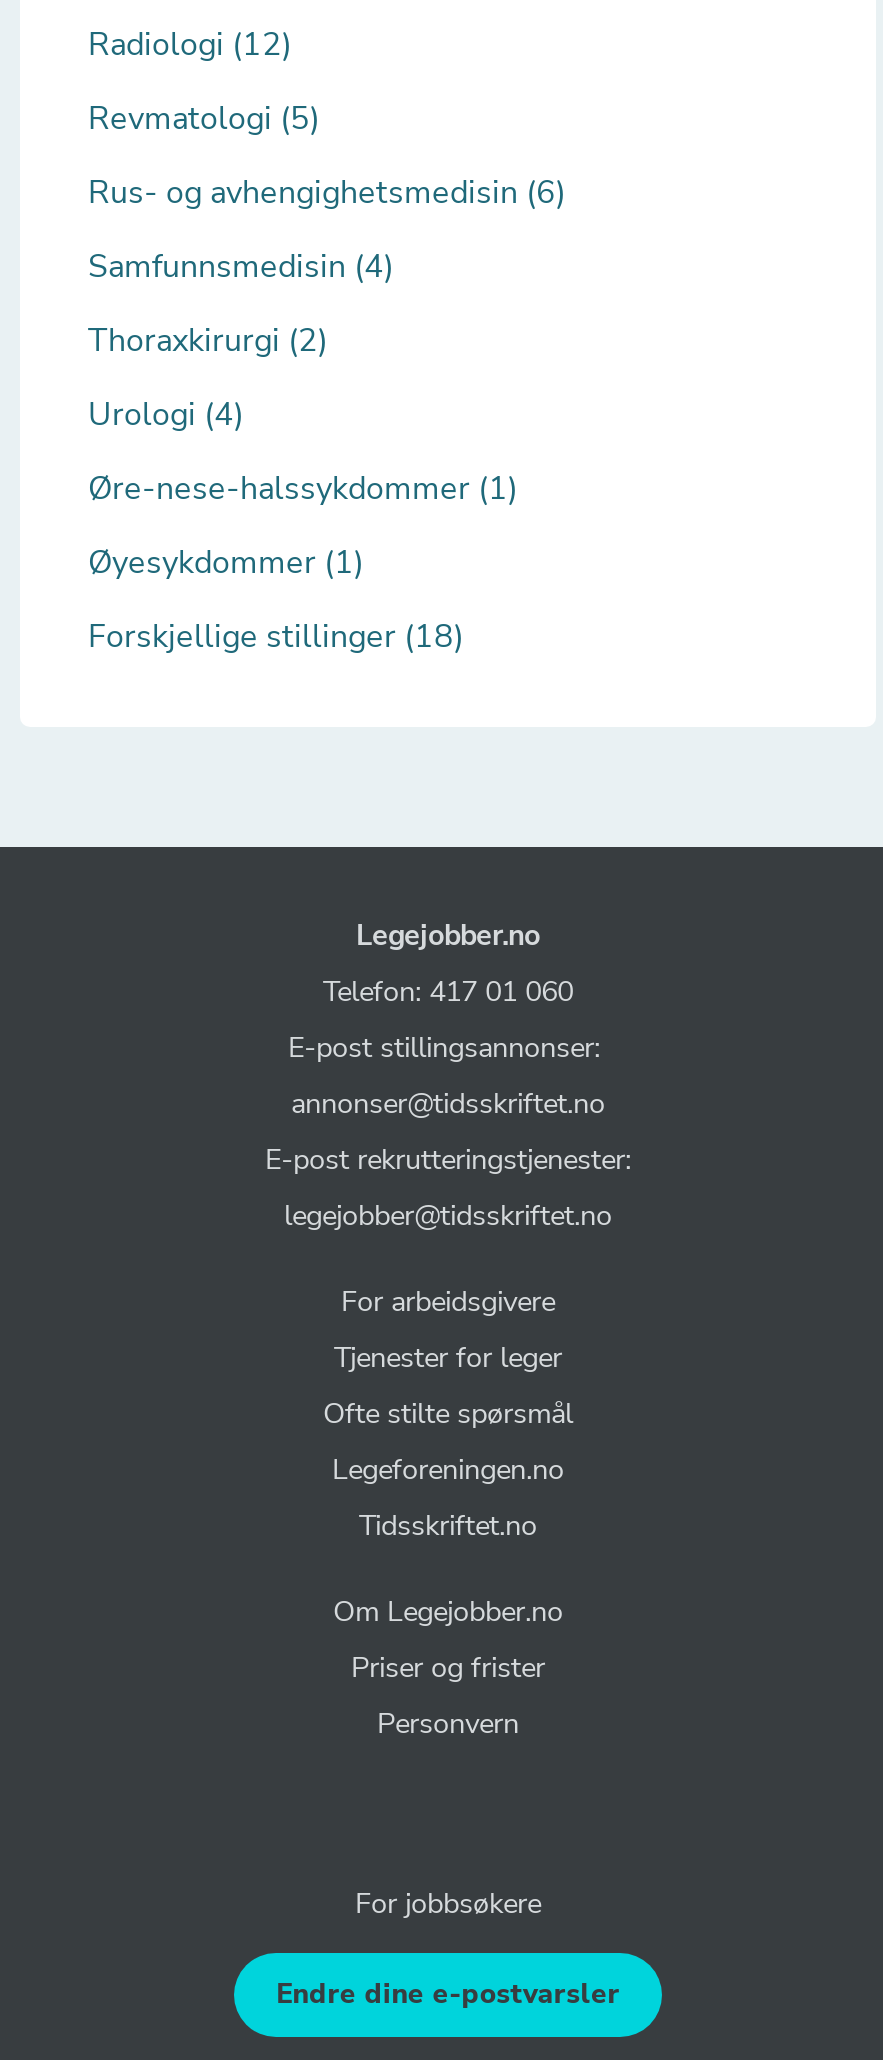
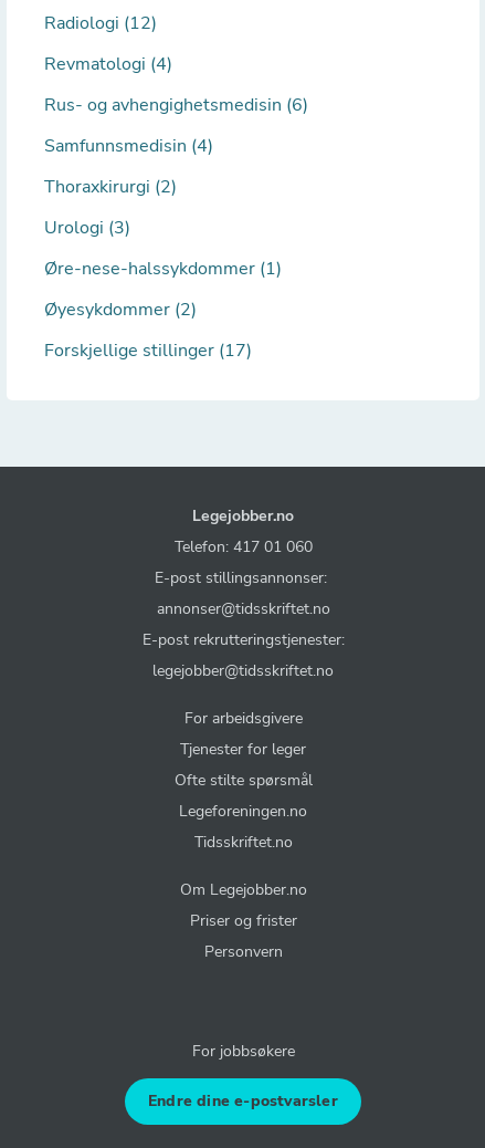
[88,97,320,141] Revmatologi (5) -> [44,52,172,76] Revmatologi (4)
[88,393,244,437] Urologi (4) -> [44,216,130,240] Urologi (3)
[88,541,364,585] Øyesykdommer (1) -> [44,297,197,322] Øyesykdommer (2)
[88,615,464,659] Forskjellige stillinger (18) -> [44,338,252,363] Forskjellige stillinger (17)

